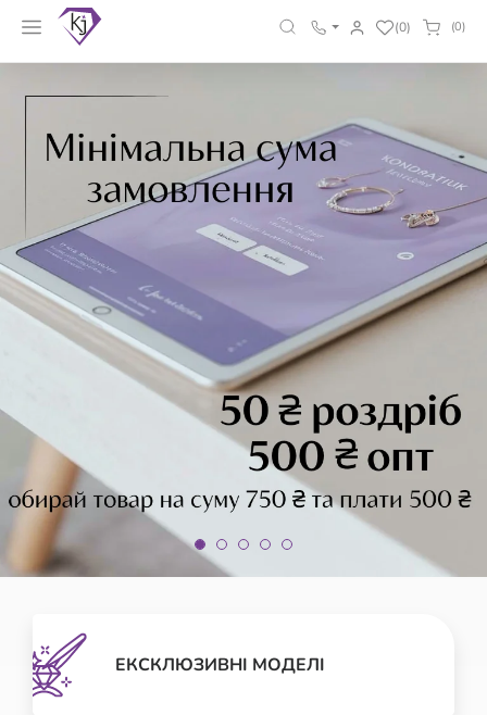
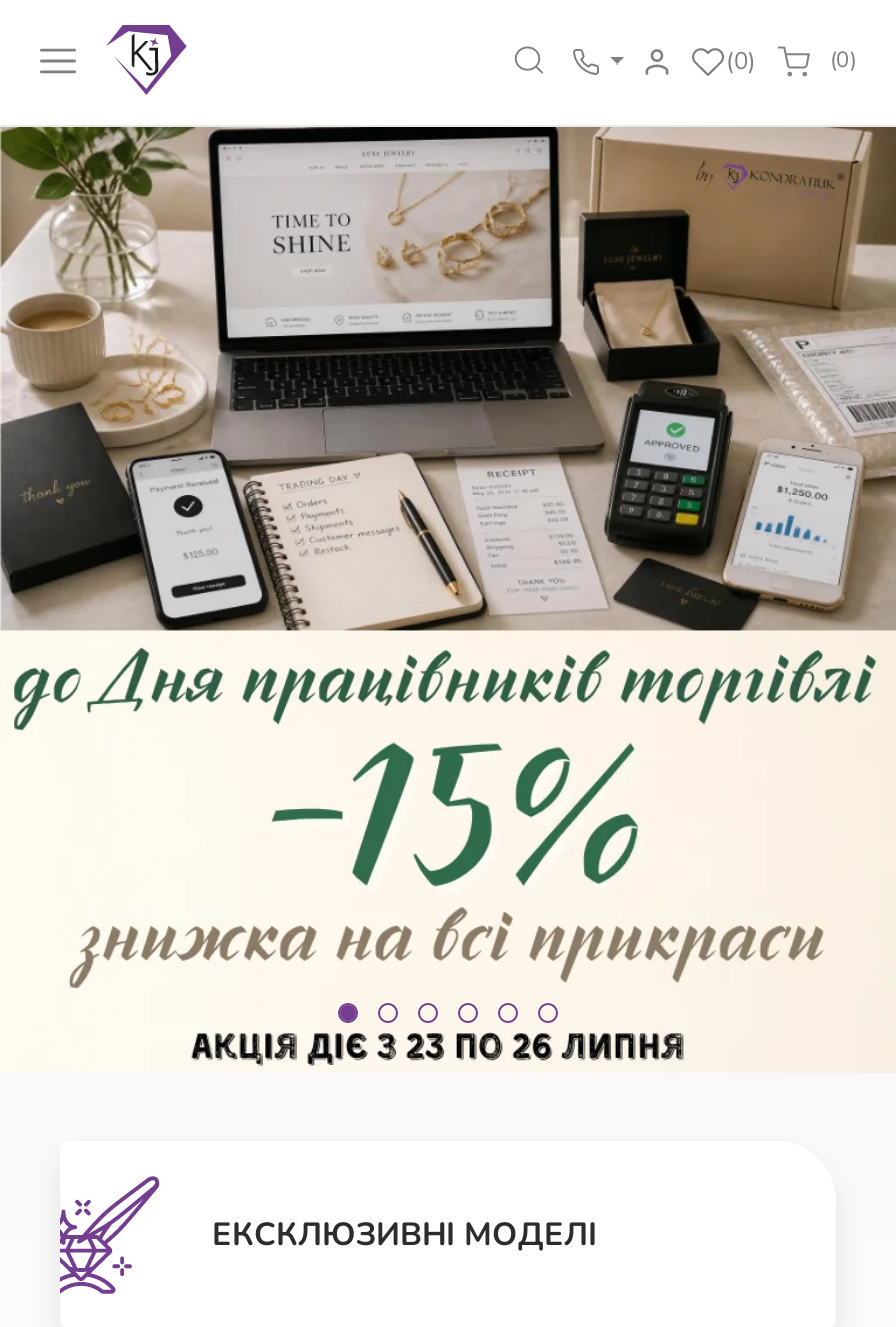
[3,64,484,578] [image] -> [6,127,890,1073] [image]

